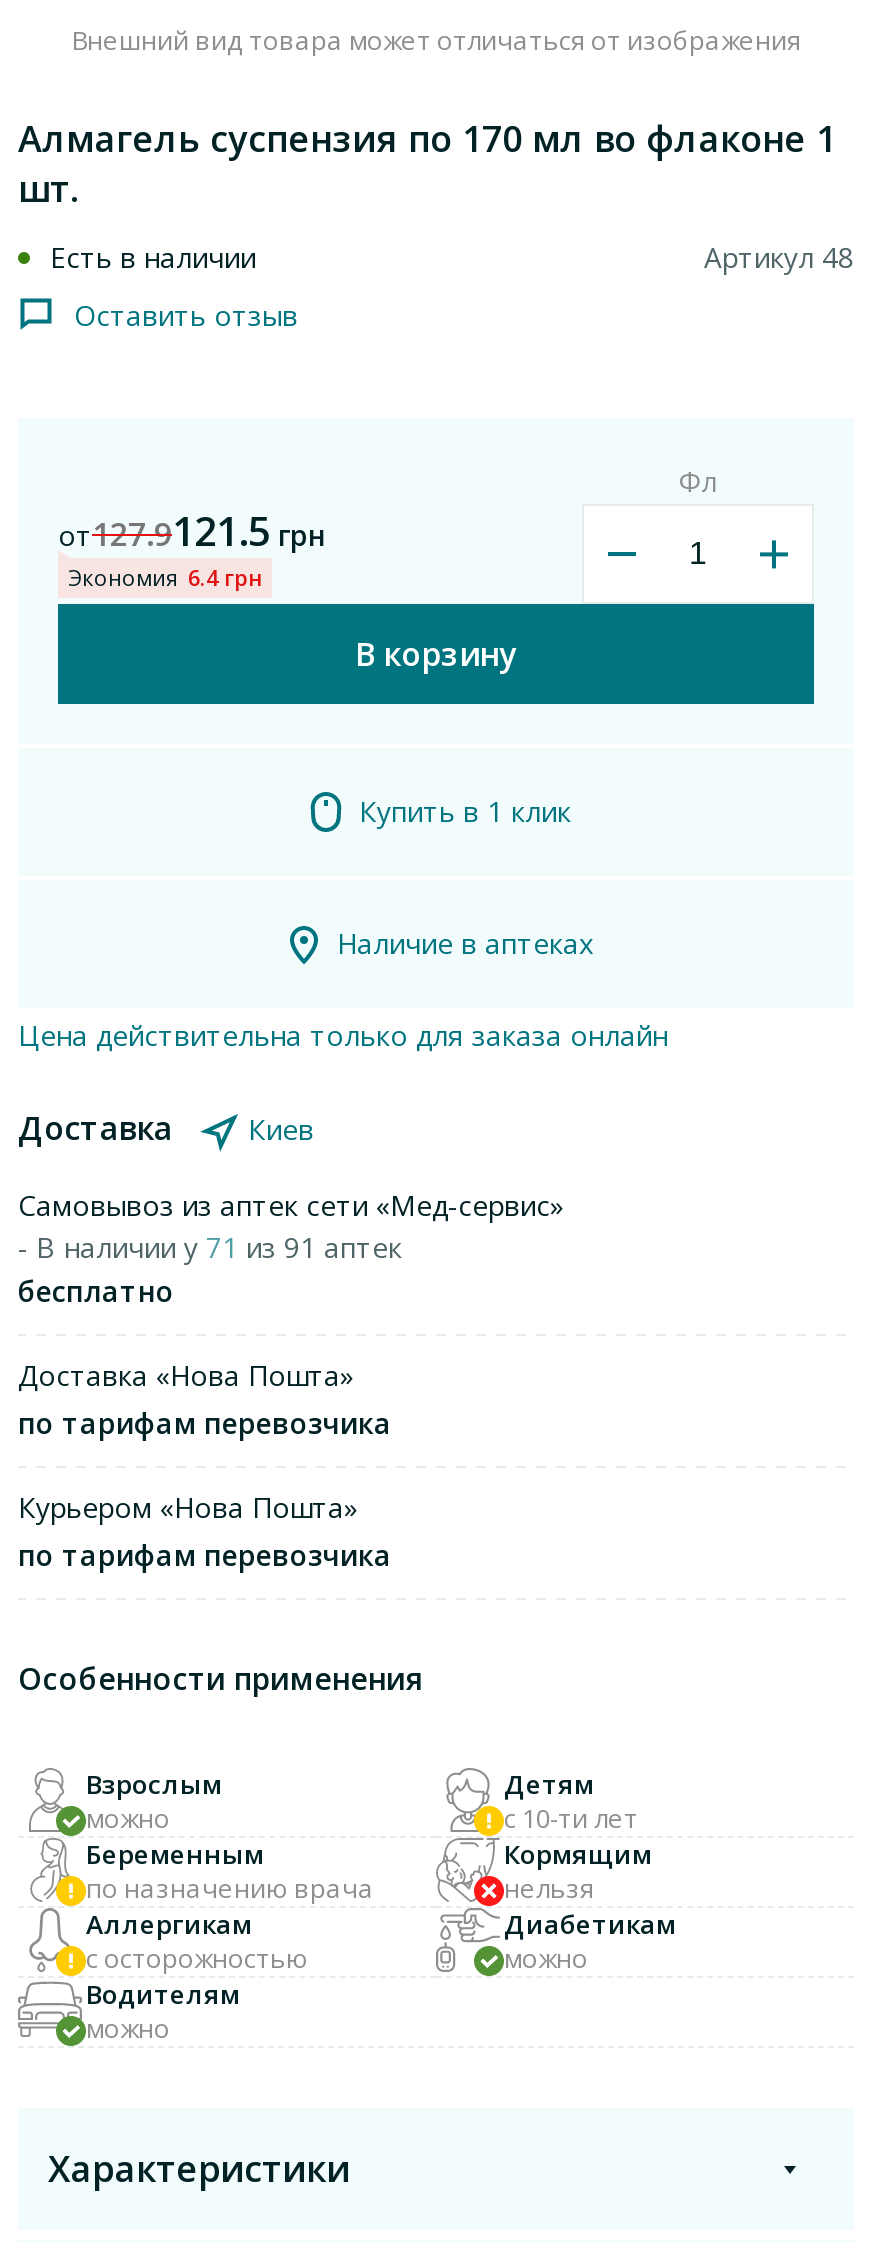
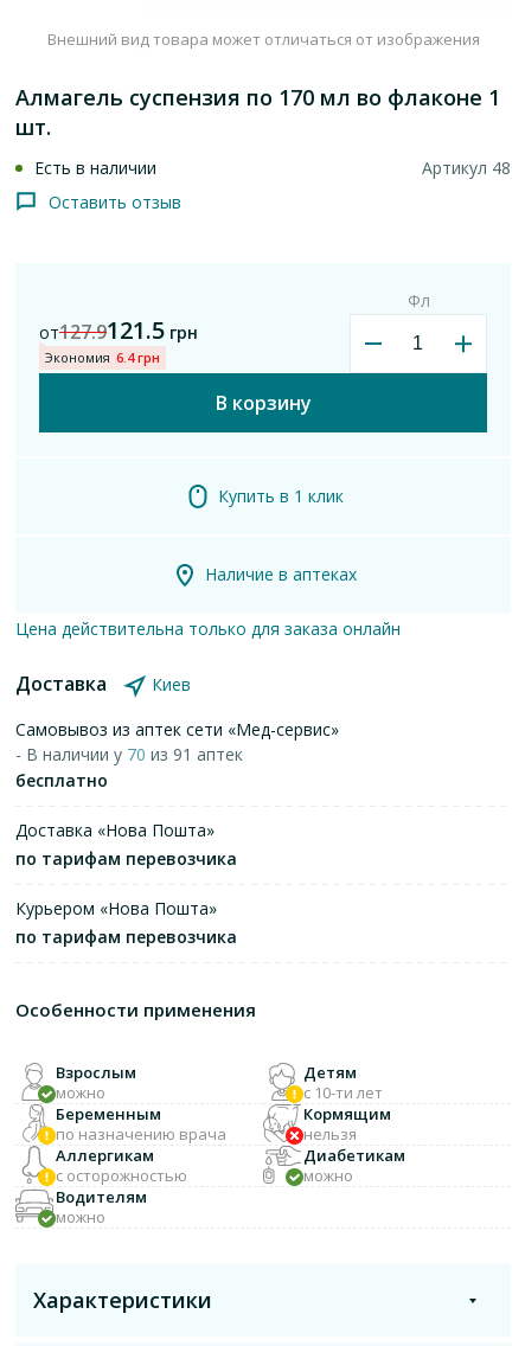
[18,1229,402,1267] - В наличии у 71 из 91 аптек -> [15,743,243,766] - В наличии у 70 из 91 аптек

